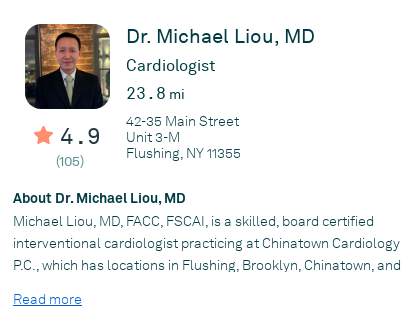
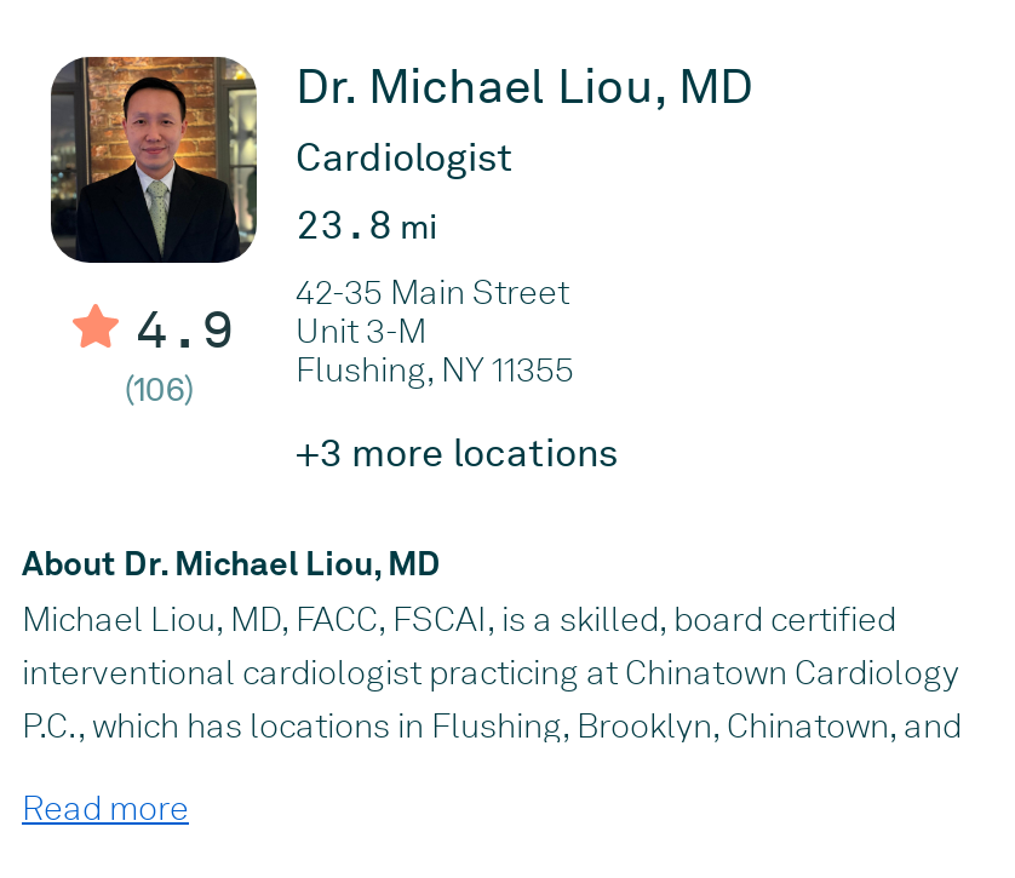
[55,153,83,169] (105) -> [125,369,193,408] (106)
none -> [296,430,618,476] +3 more locations

